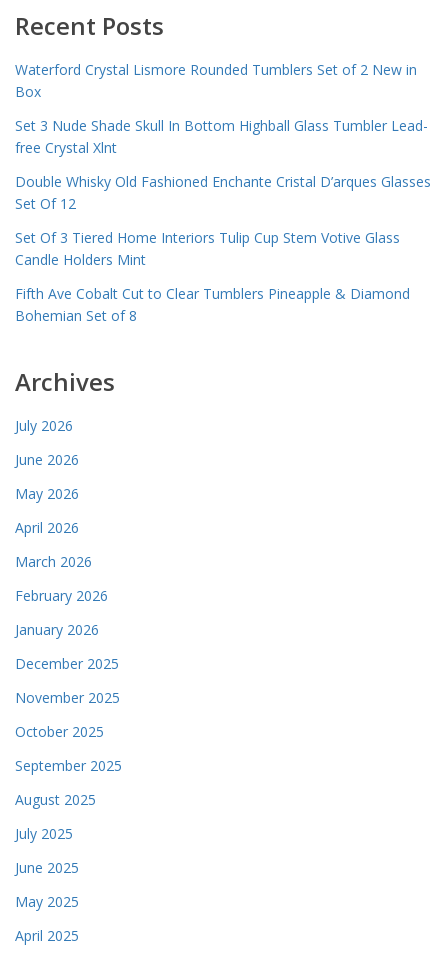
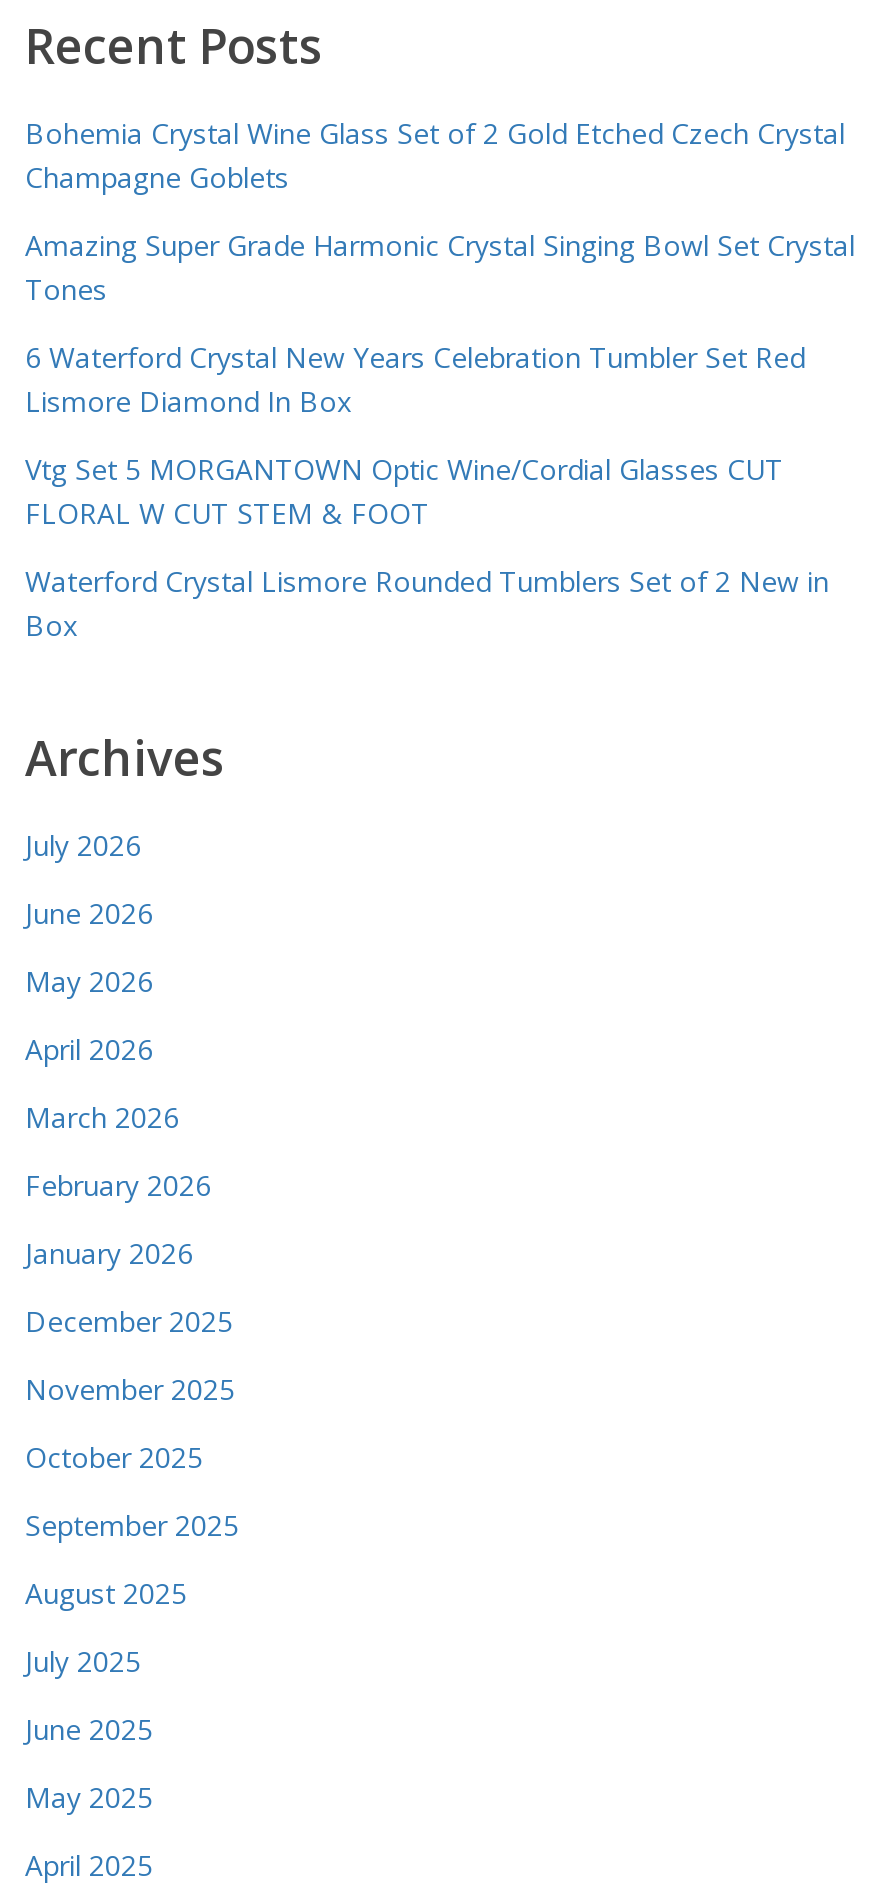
none -> [25,114,855,532] Bohemia Crystal Wine Glass Set of 2 Gold Etched Czech Crystal | Champagne Goblets | Amazing Super Grade Harmonic Crystal Singing Bowl Set Crystal | Tones | 6 Waterford Crystal New Years Celebration Tumbler Set Red | Lismore Diamond In Box | Vtg Set 5 MORGANTOWN Optic Wine/Cordial Glasses CUT | FLORAL W CUT STEM & FOOT
moved [15,60,417,101] -> [25,562,829,644]: Waterford Crystal Lismore Rounded Tumblers Set of 2 New in | Box
[15,116,431,325] Set 3 Nude Shade Skull In Bottom Highball Glass Tumbler Lead- | free Crystal Xlnt | Double Whisky Old Fashioned Enchante Cristal D’arques Glasses | Set Of 12 | Set Of 3 Tiered Home Interiors Tulip Cup Stem Votive Glass | Candle Holders Mint | Fifth Ave Cobalt Cut to Clear Tumblers Pineapple & Diamond | Bohemian Set of 8 -> none

